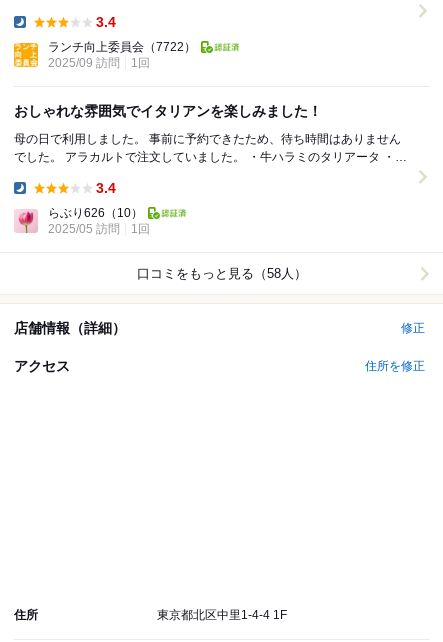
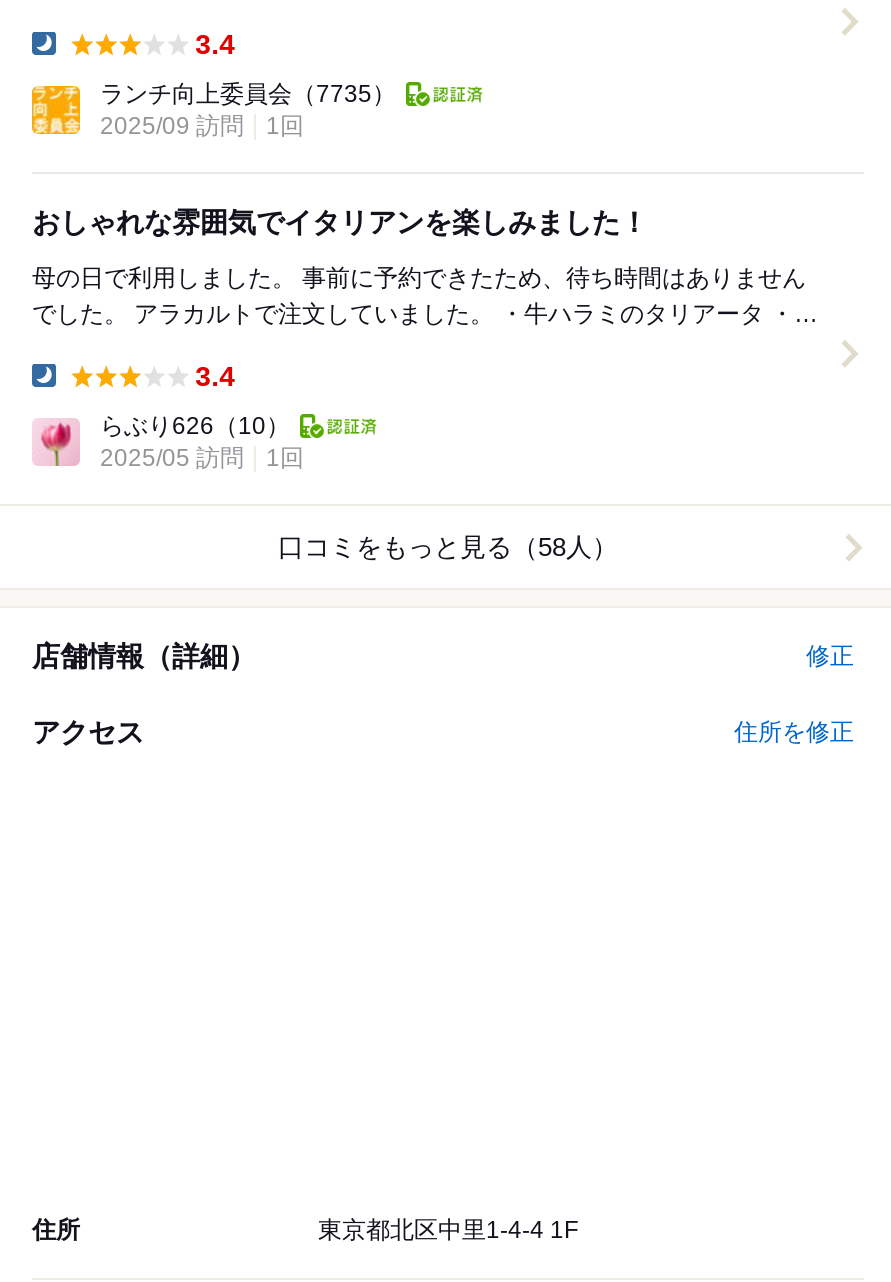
[48,40,196,54] ランチ向上委員会（7722） -> [100,80,396,108] ランチ向上委員会（7735）

